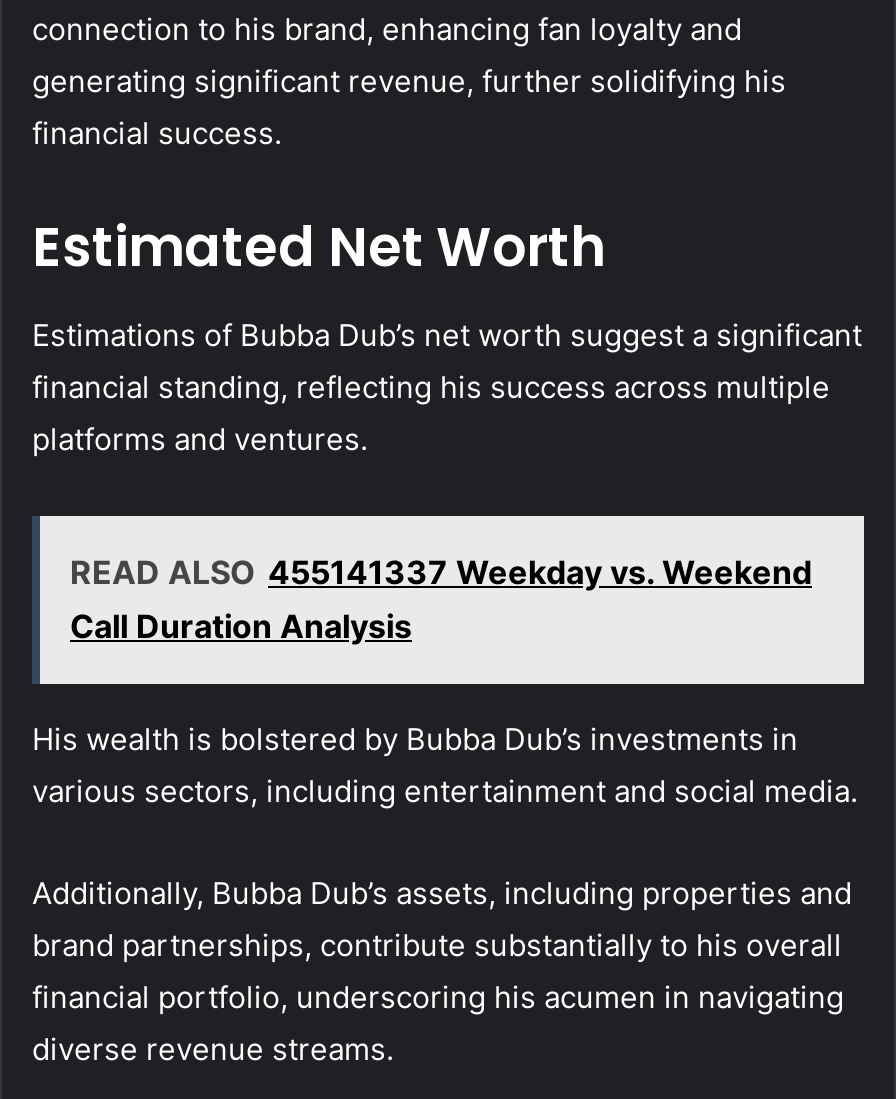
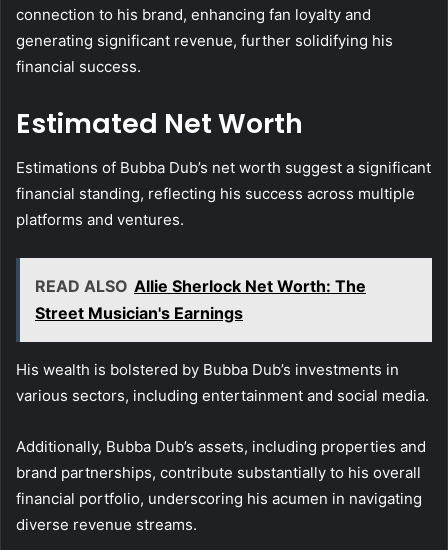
[70,553,812,647] READ ALSO 455141337 Weekday vs. Weekend | Call Duration Analysis -> [35,276,366,323] READ ALSO Allie Sherlock Net Worth: The | Street Musician's Earnings

